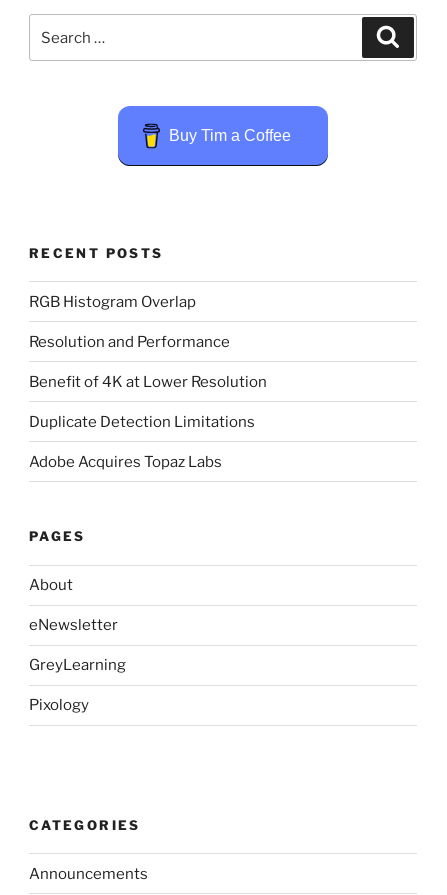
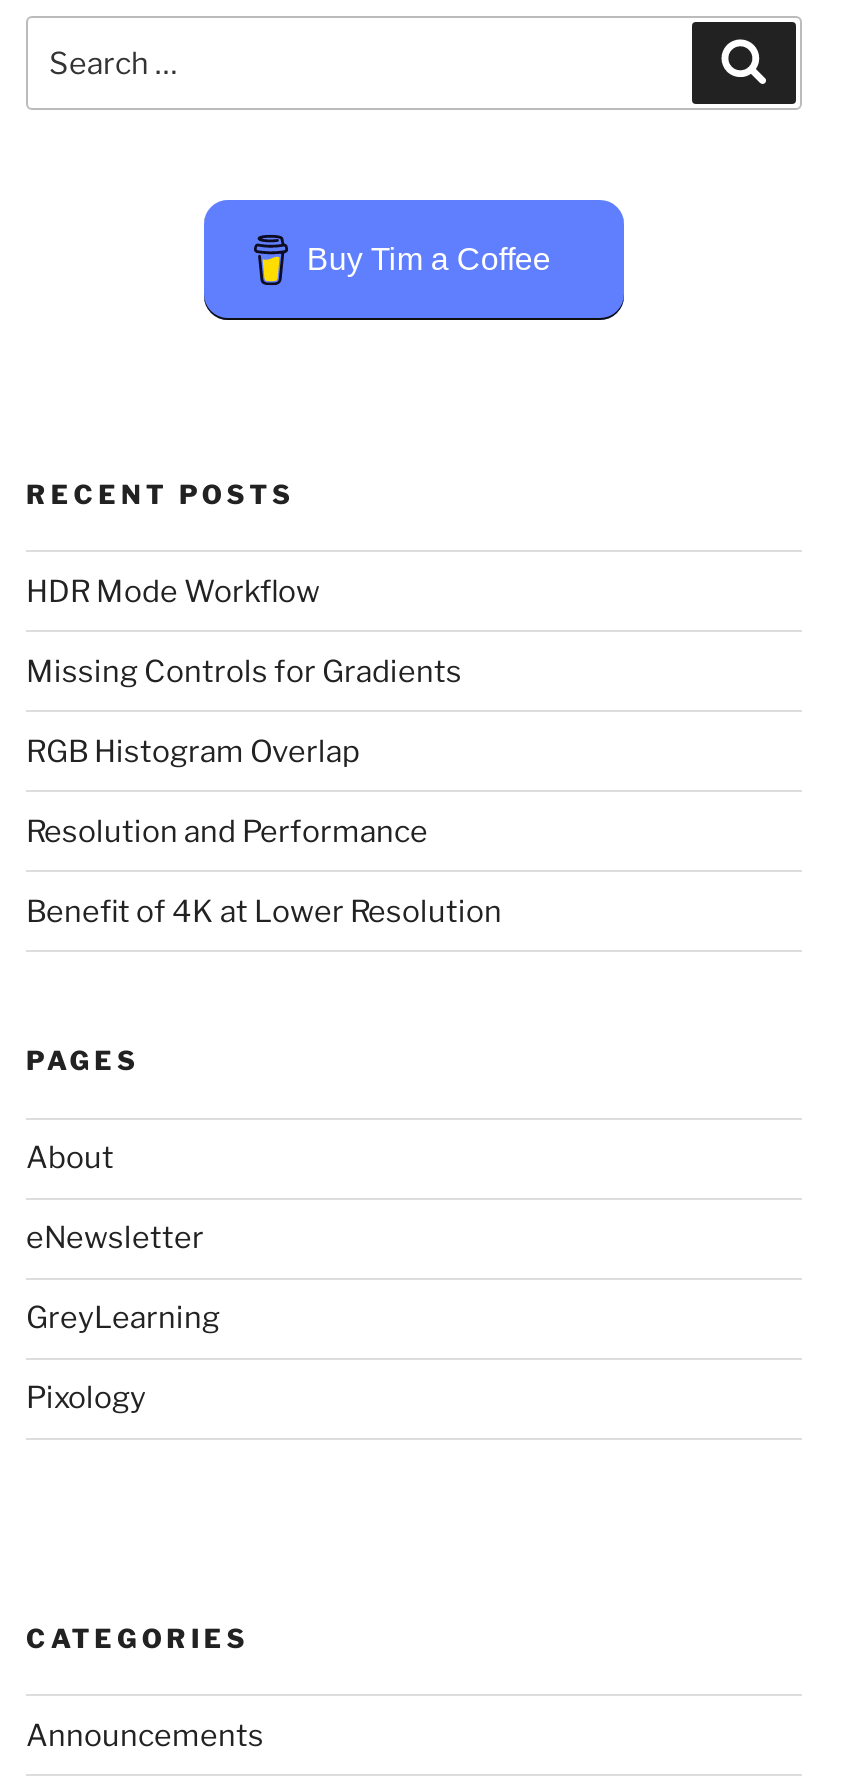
none -> [26,573,462,689] HDR Mode Workflow | Missing Controls for Gradients
moved [29,293,267,391] -> [26,733,502,929]: RGB Histogram Overlap | Resolution and Performance | Benefit of 4K at Lower Resolution
[29,413,255,471] Duplicate Detection Limitations | Adobe Acquires Topaz Labs -> none

